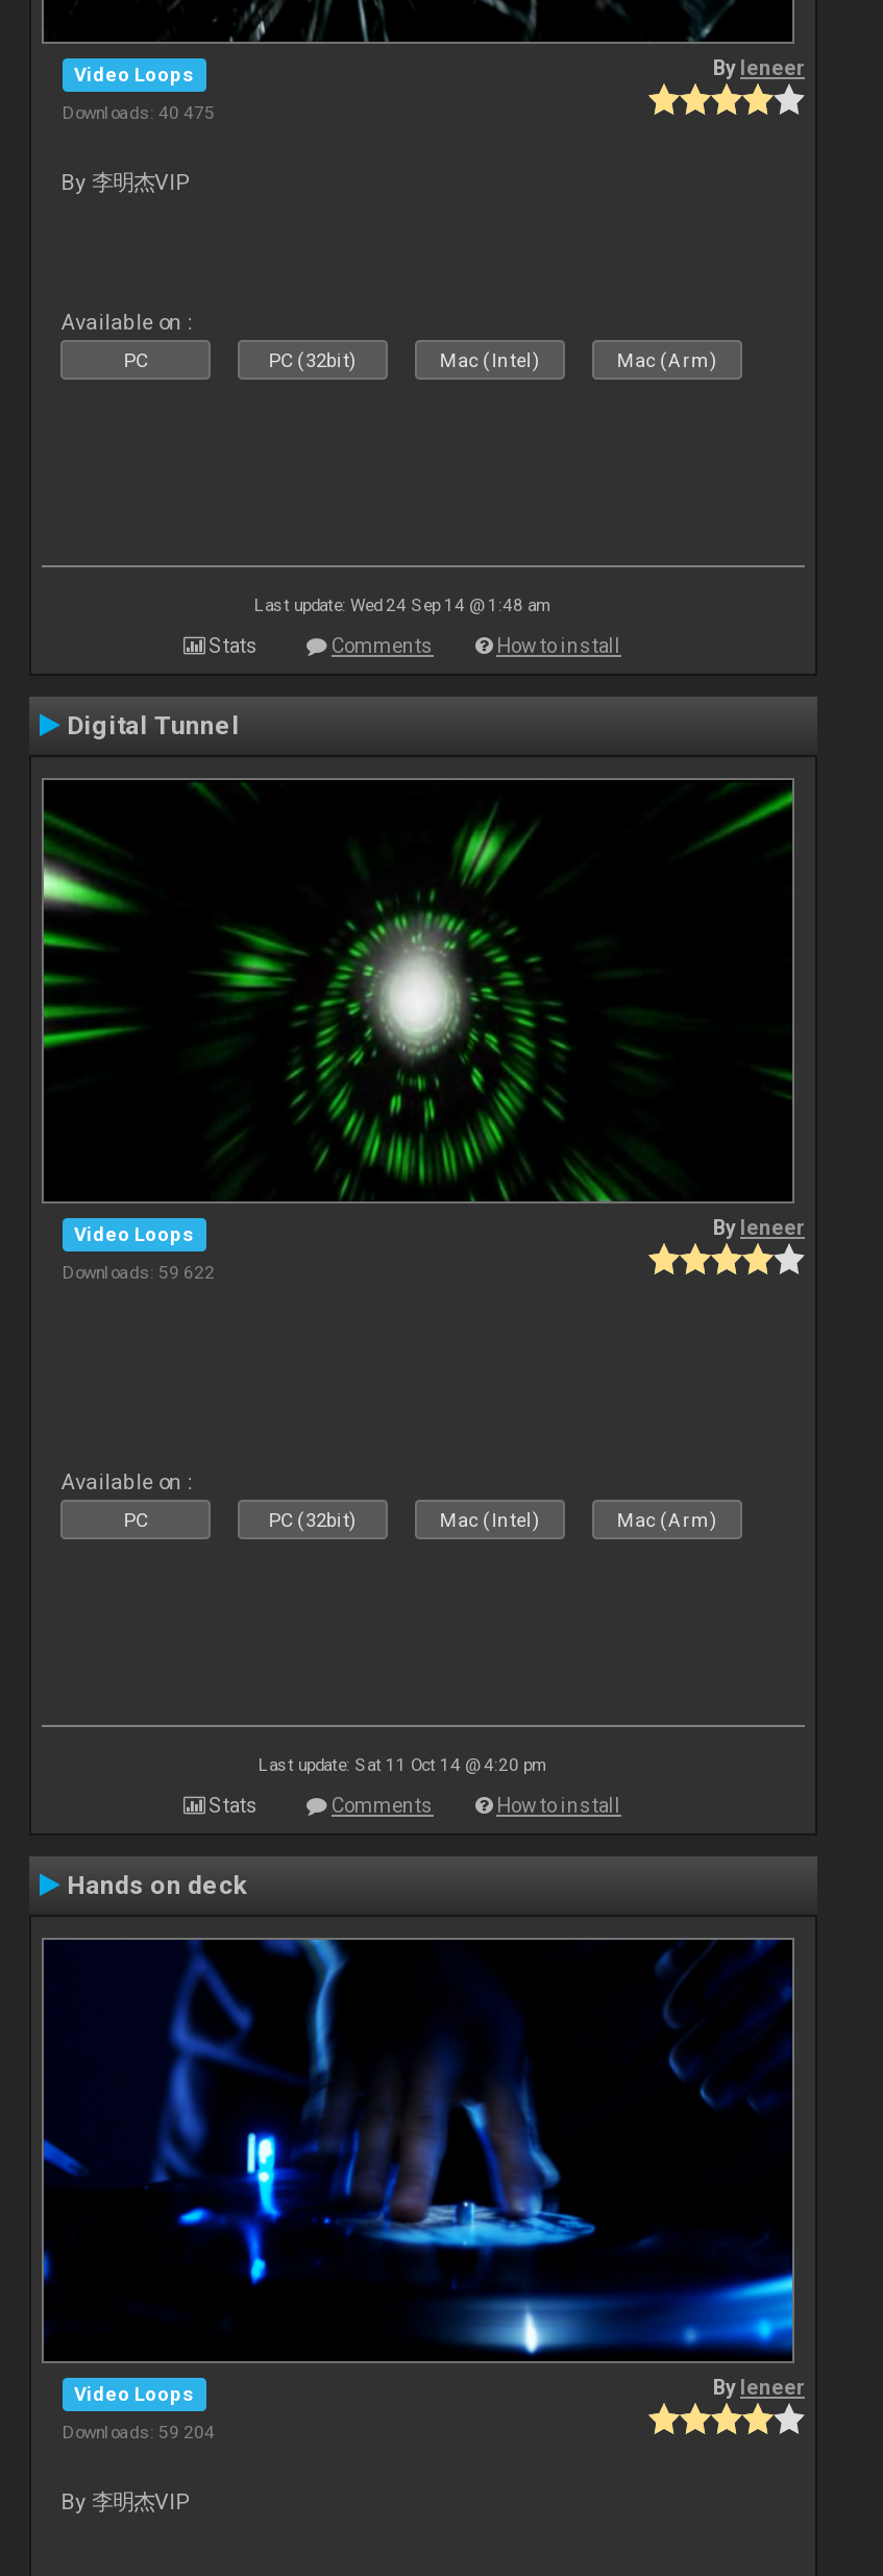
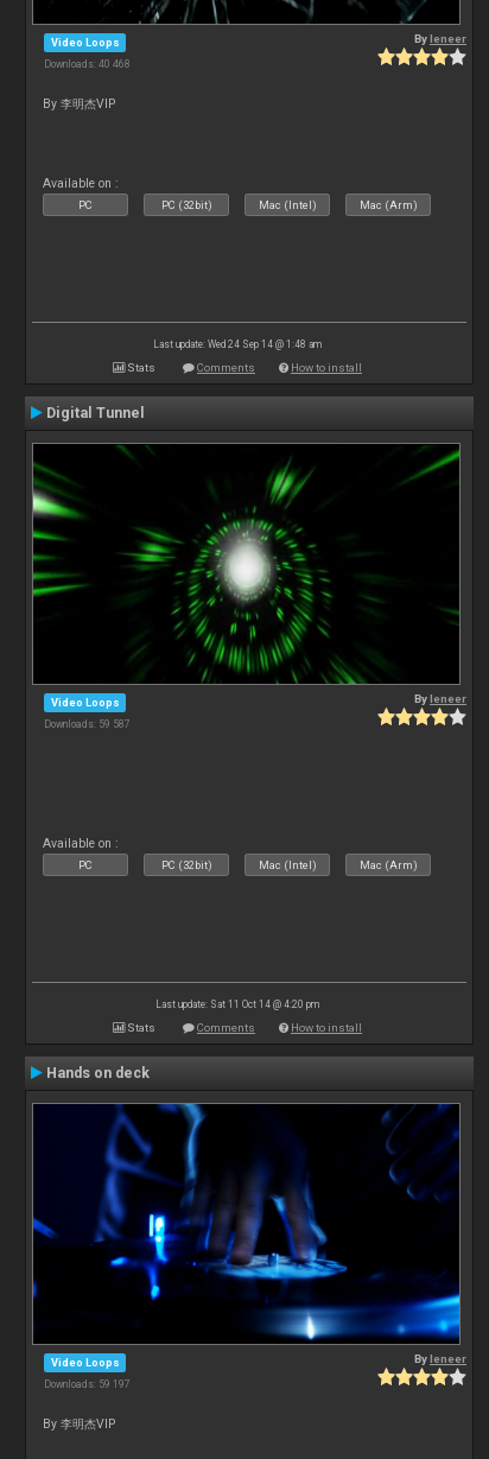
[63,102,215,122] Downloads: 40 475 -> [44,58,131,70] Downloads: 40 468
[63,1261,215,1282] Downloads: 59 622 -> [44,718,131,730] Downloads: 59 587
[63,2421,215,2442] Downloads: 59 204 -> [44,1378,131,1390] Downloads: 59 197

